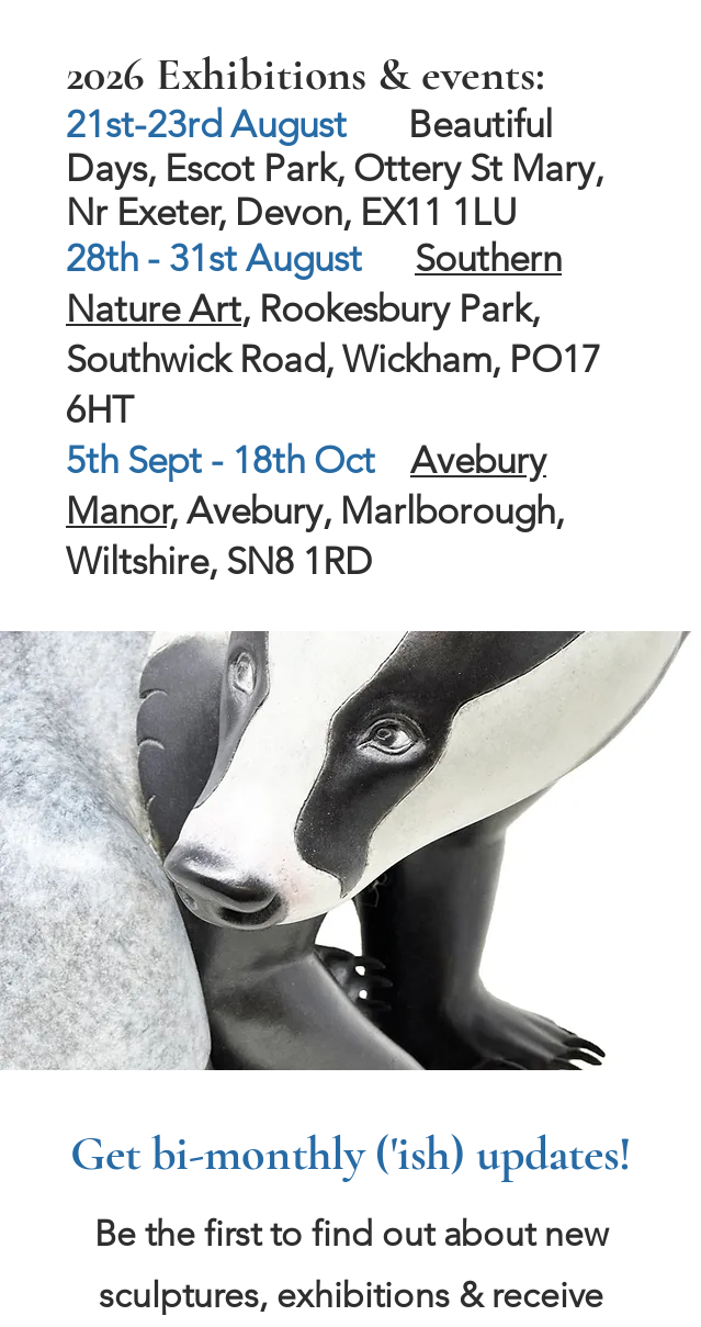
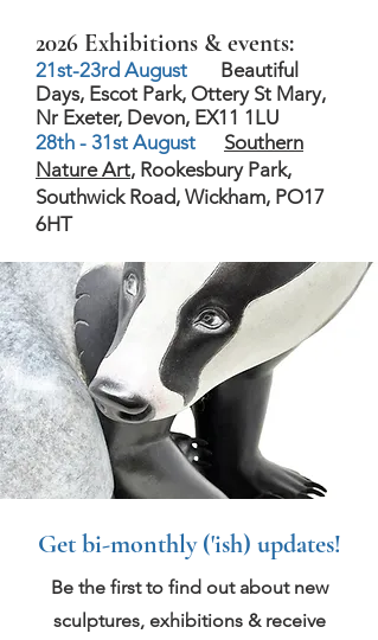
[66,437,564,582] 5th Sept - 18th Oct | Avebury | Manor, Avebury, Marlborough, | Wiltshire, SN8 1RD -> none

